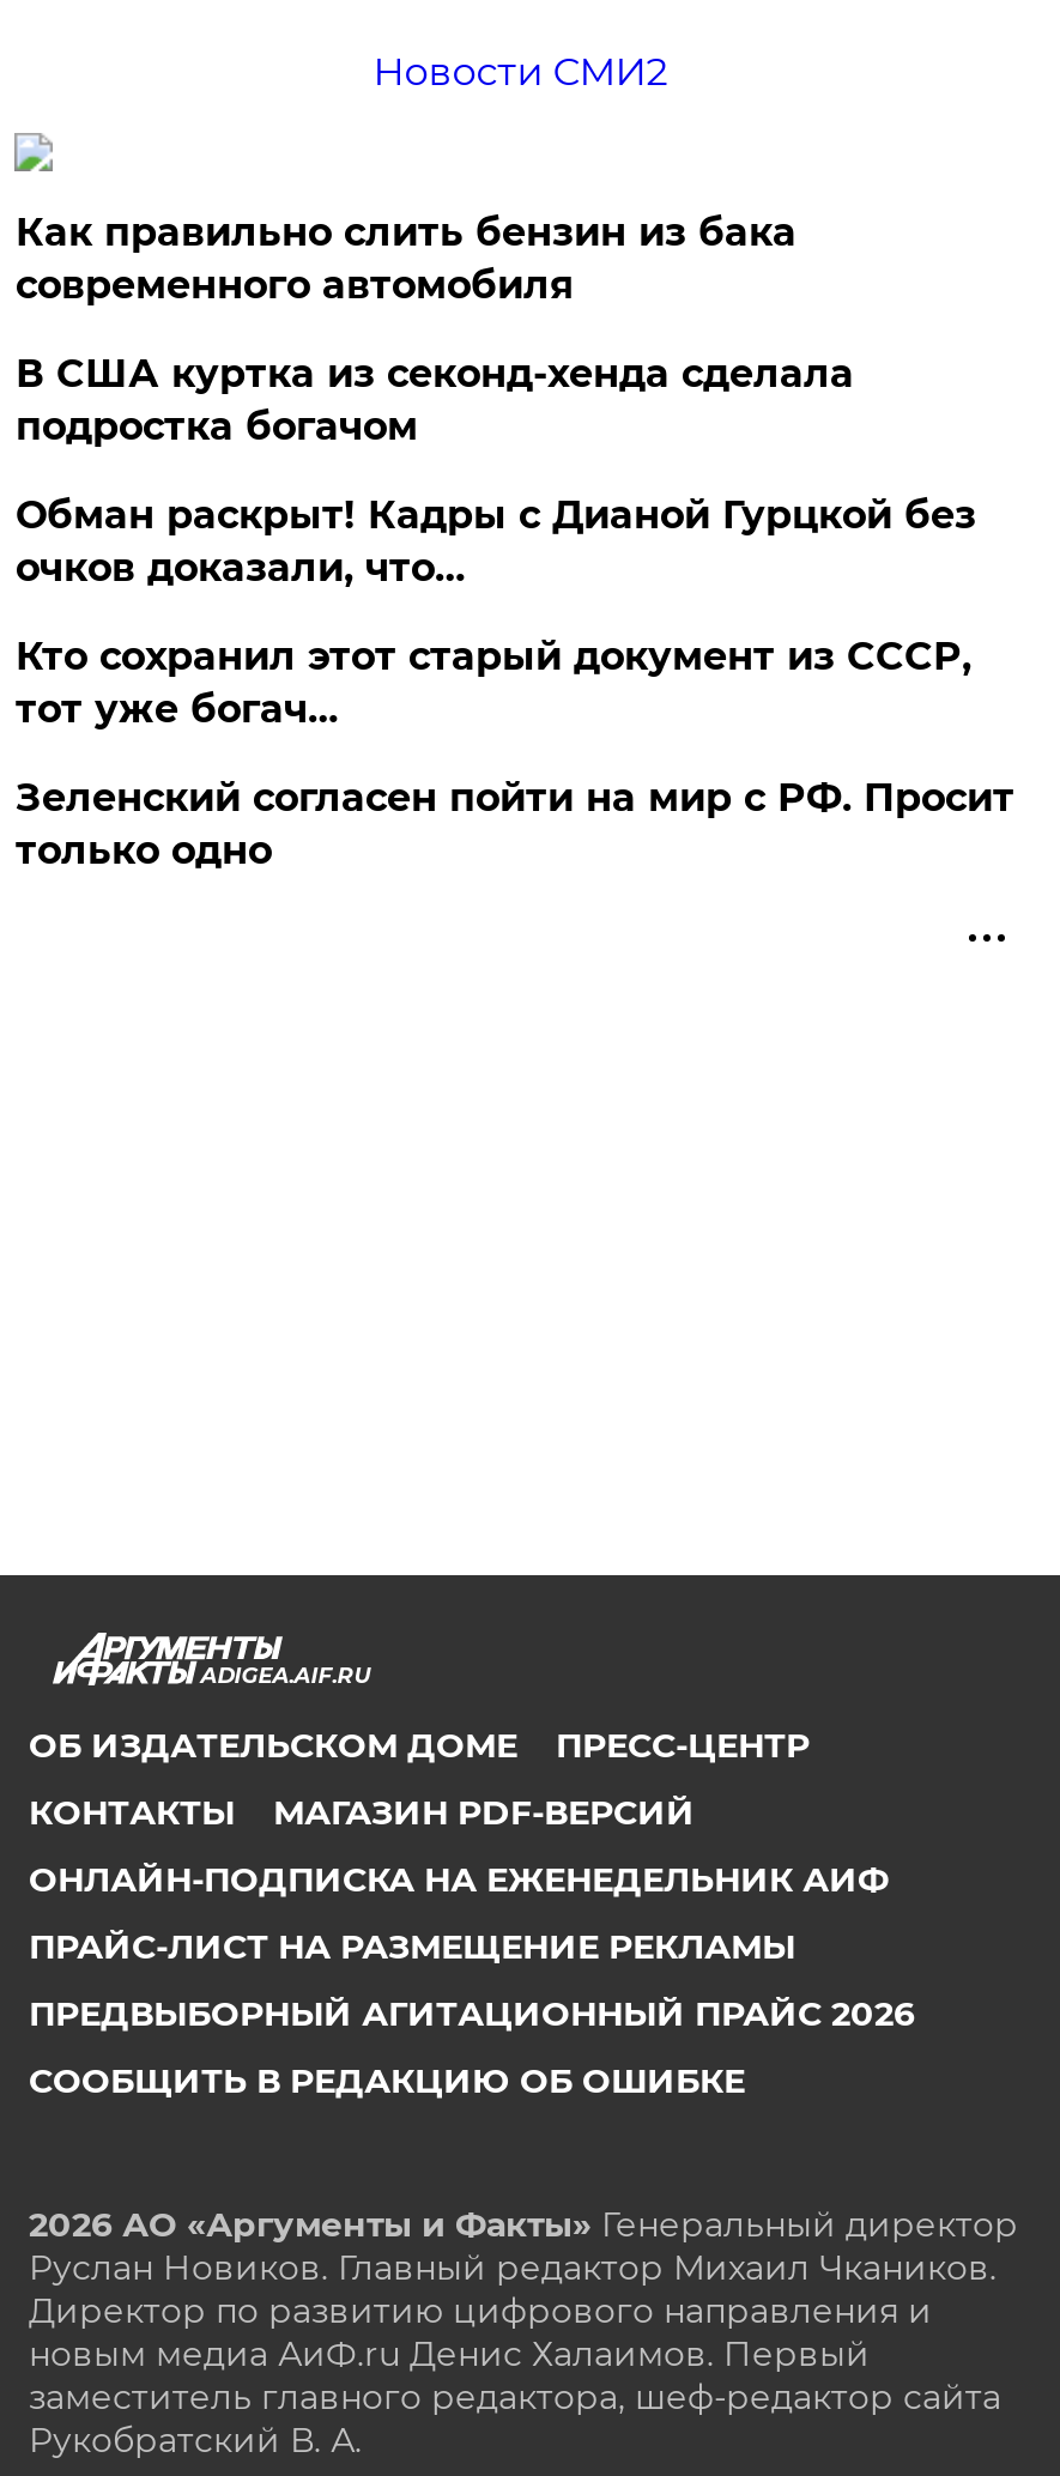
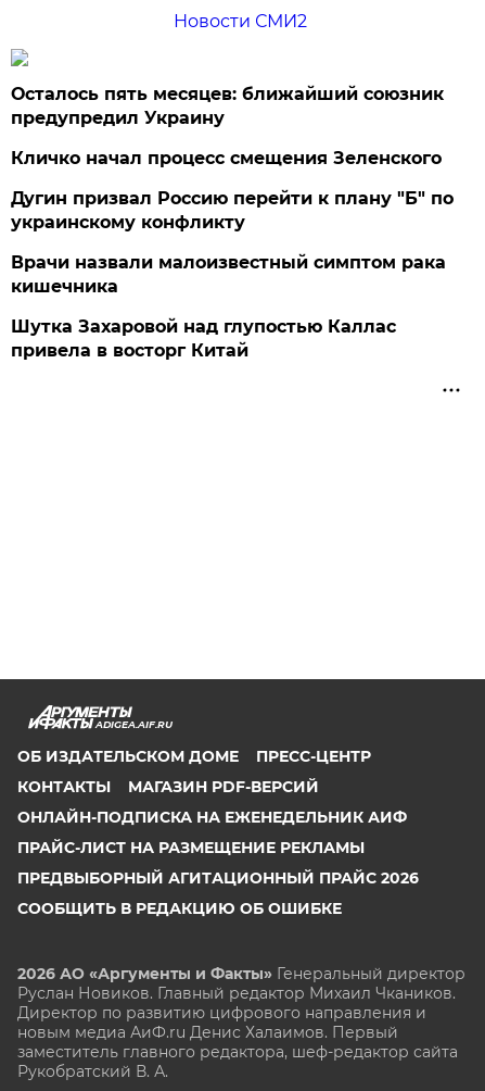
[15,210,796,308] Как правильно слить бензин из бака | современного автомобиля -> [11,84,444,128] Осталось пять месяцев: ближайший союзник | предупредил Украину
[15,351,854,449] В США куртка из секонд-хенда сделала | подростка богачом -> [11,148,442,168] Кличко начал процесс смещения Зеленского
[15,492,976,591] Обман раскрыт! Кадры с Дианой Гурцкой без | очков доказали, что… -> [11,188,454,233] Дугин призвал Россию перейти к плану "Б" по | украинскому конфликту
[15,634,971,732] Кто сохранил этот старый документ из СССР, | тот уже богач… -> [11,252,446,297] Врачи назвали малоизвестный симптом рака | кишечника
[15,775,1014,873] Зеленский согласен пойти на мир с РФ. Просит | только одно -> [11,316,396,361] Шутка Захаровой над глупостью Каллас | привела в восторг Китай

